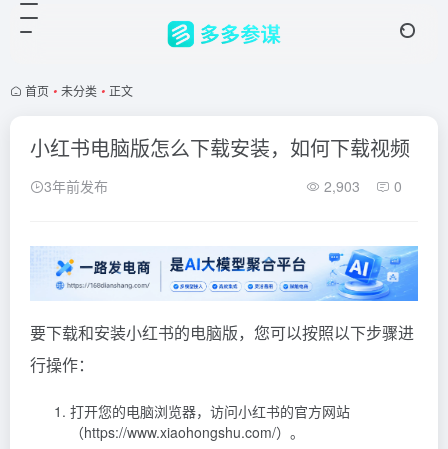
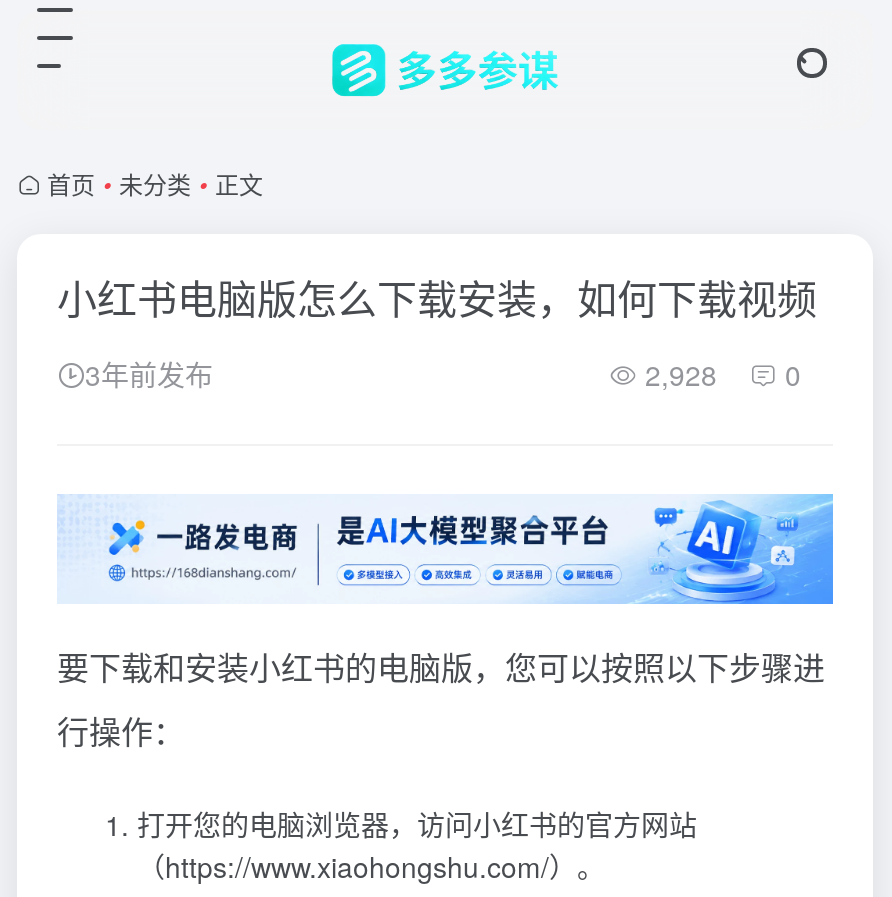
[320,176,402,196] 2,903 0 -> [637,354,801,394] 2,928 0

